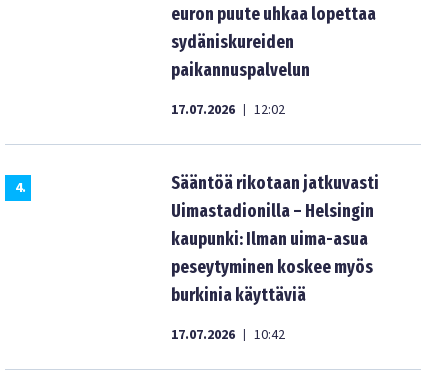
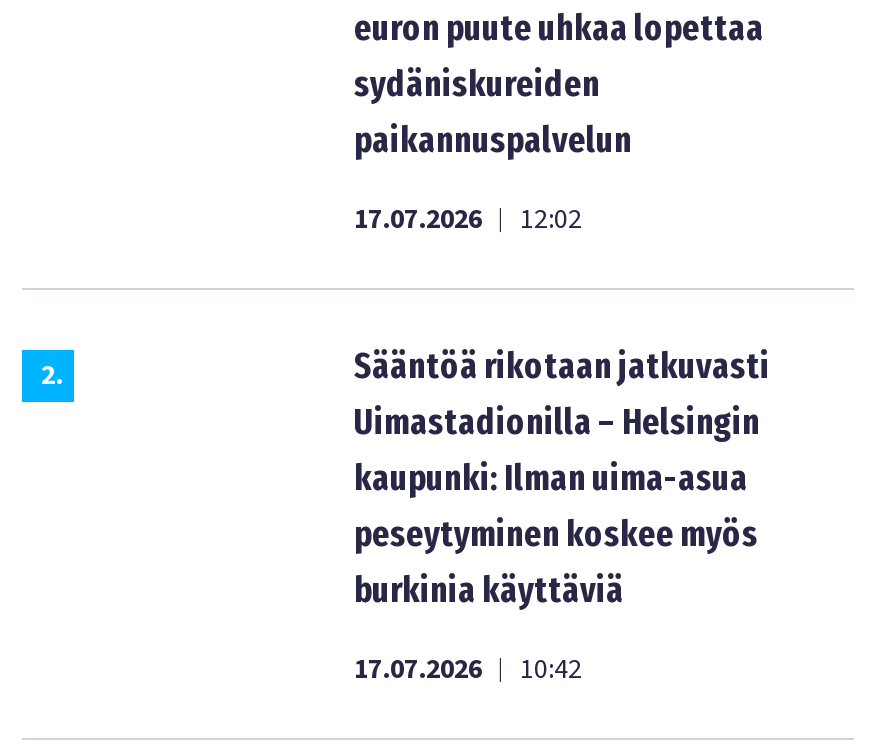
[14,178,25,198] 4. -> [41,356,63,396] 2.

